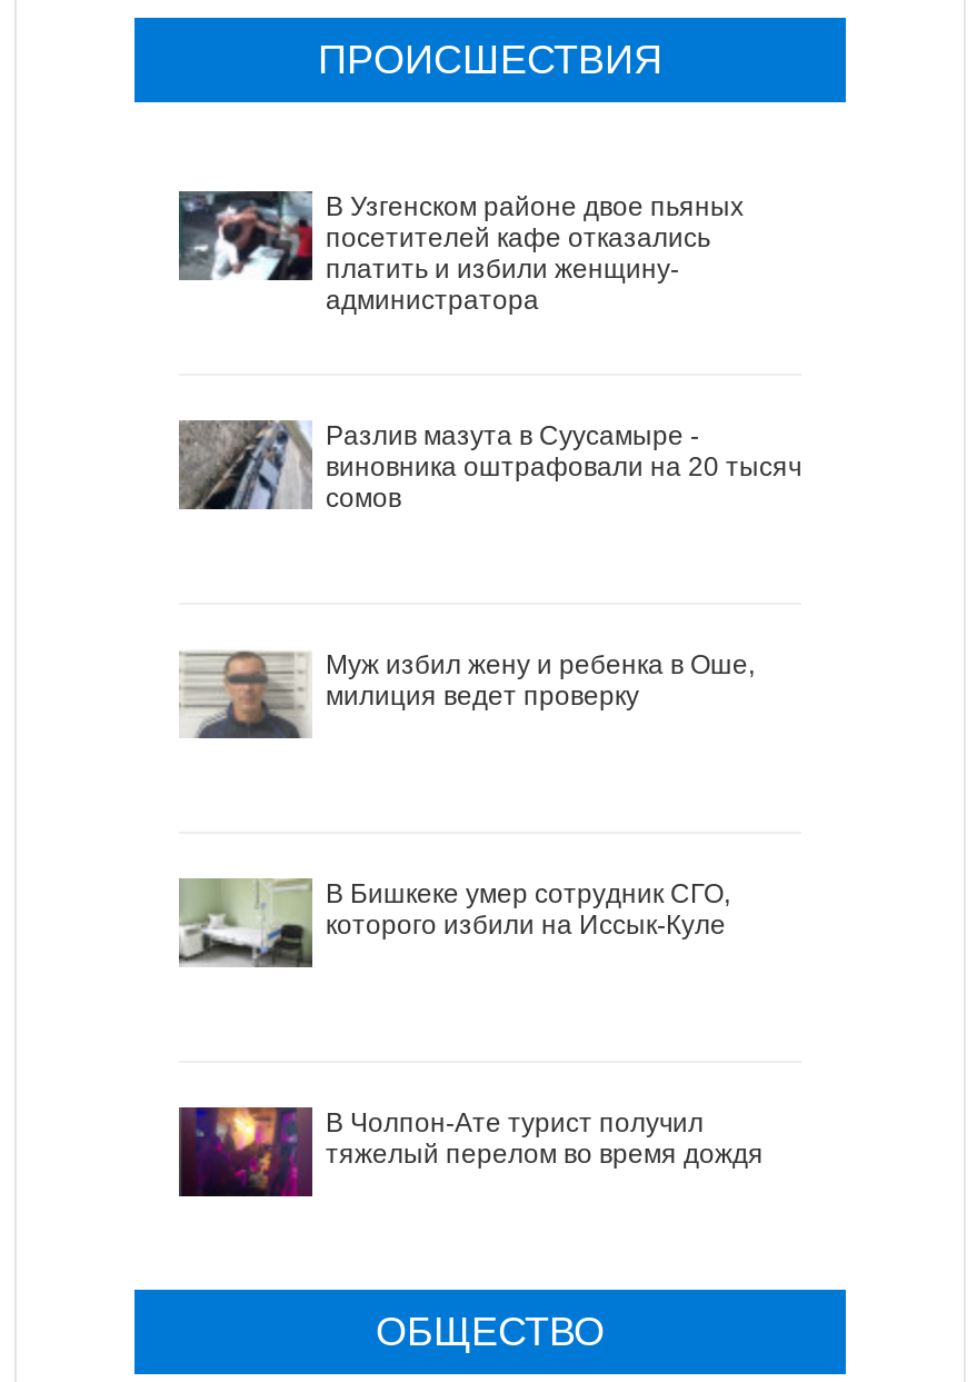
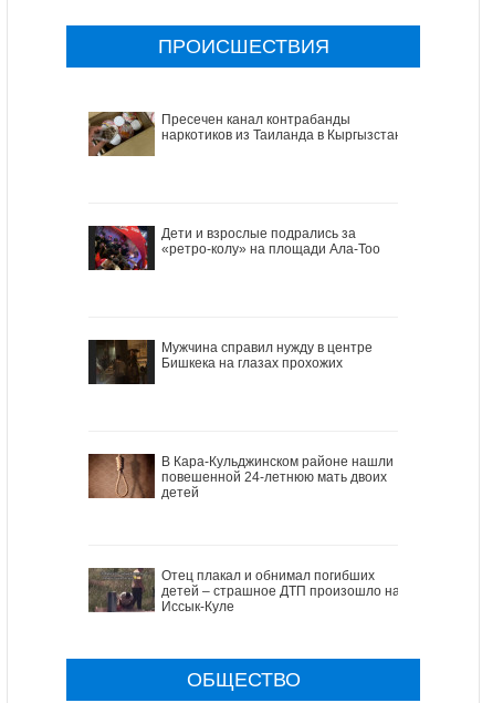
[177,191,744,315] [image] | В Узгенском районе двое пьяных | посетителей кафе отказались | платить и избили женщину- | администратора -> [87,112,402,157] [image] | Пресечен канал контрабанды | наркотиков из Таиланда в Кыргызстан
[179,418,801,513] [image] | Разлив мазута в Суусамыре - | виновника оштрафовали на 20 тысяч | сомов -> [88,225,380,271] [image] | Дети и взрослые подрались за | «ретро-колу» на площади Ала-Тоо
[179,649,755,738] [image] | Муж избил жену и ребенка в Оше, | милиция ведет проверку -> [87,339,373,385] [image] | Мужчина справил нужду в центре | Бишкека на глазах прохожих
[179,878,730,967] [image] | В Бишкеке умер сотрудник СГО, | которого избили на Иссык-Куле -> [87,454,394,500] [image] | В Кара-Кульджинском районе нашли | повешенной 24-летнюю мать двоих | детей
[181,1105,764,1199] [image] | В Чолпон-Ате турист получил | тяжелый перелом во время дождя -> [88,567,400,614] [image] | Отец плакал и обнимал погибших | детей – страшное ДТП произошло на | Иссык-Куле

